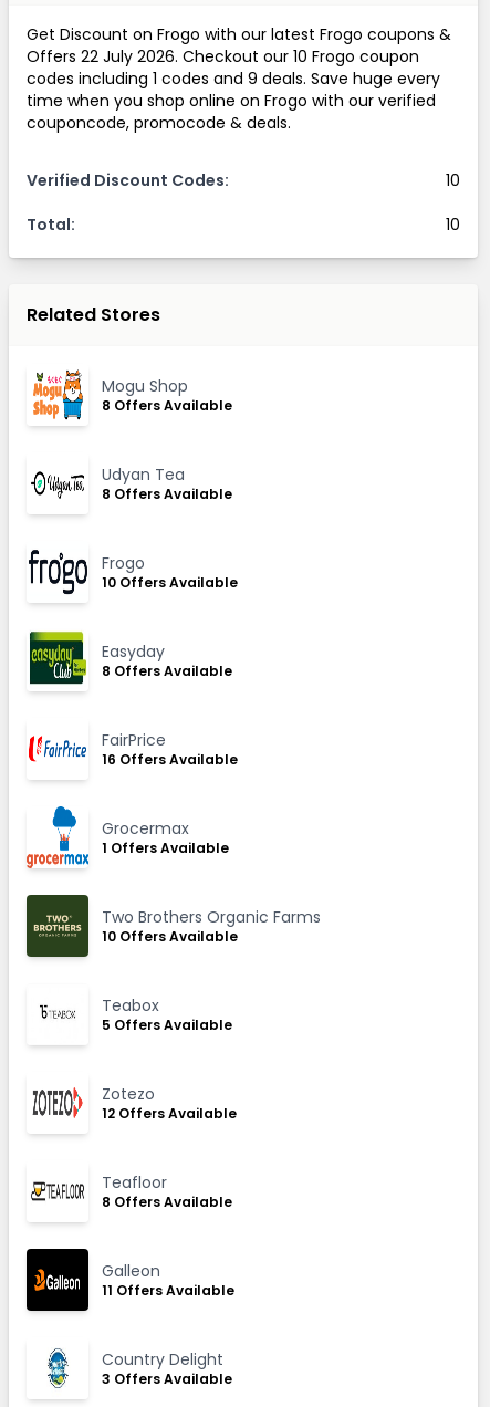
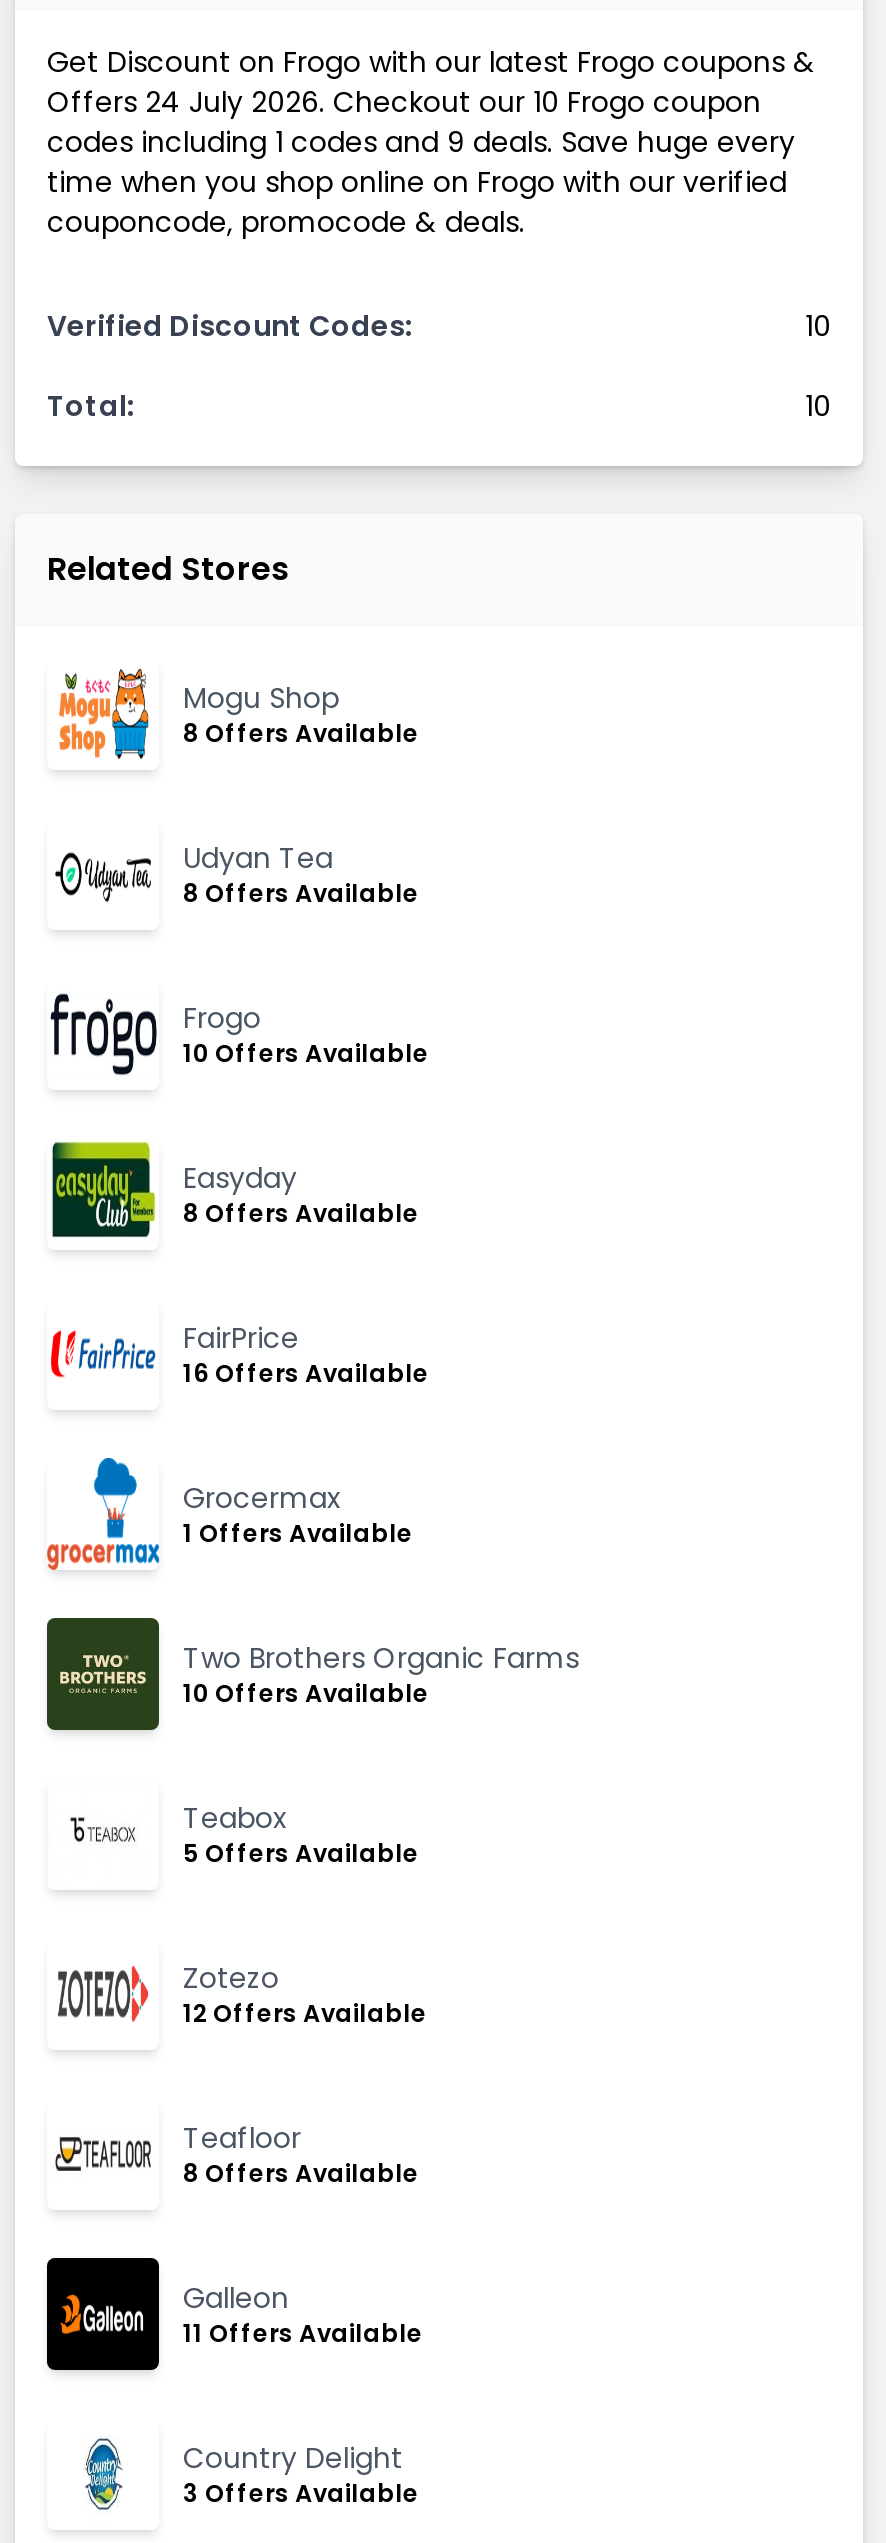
[27,45,419,67] Offers 22 July 2026. Checkout our 10 Frogo coupon -> [47,82,761,122] Offers 24 July 2026. Checkout our 10 Frogo coupon

